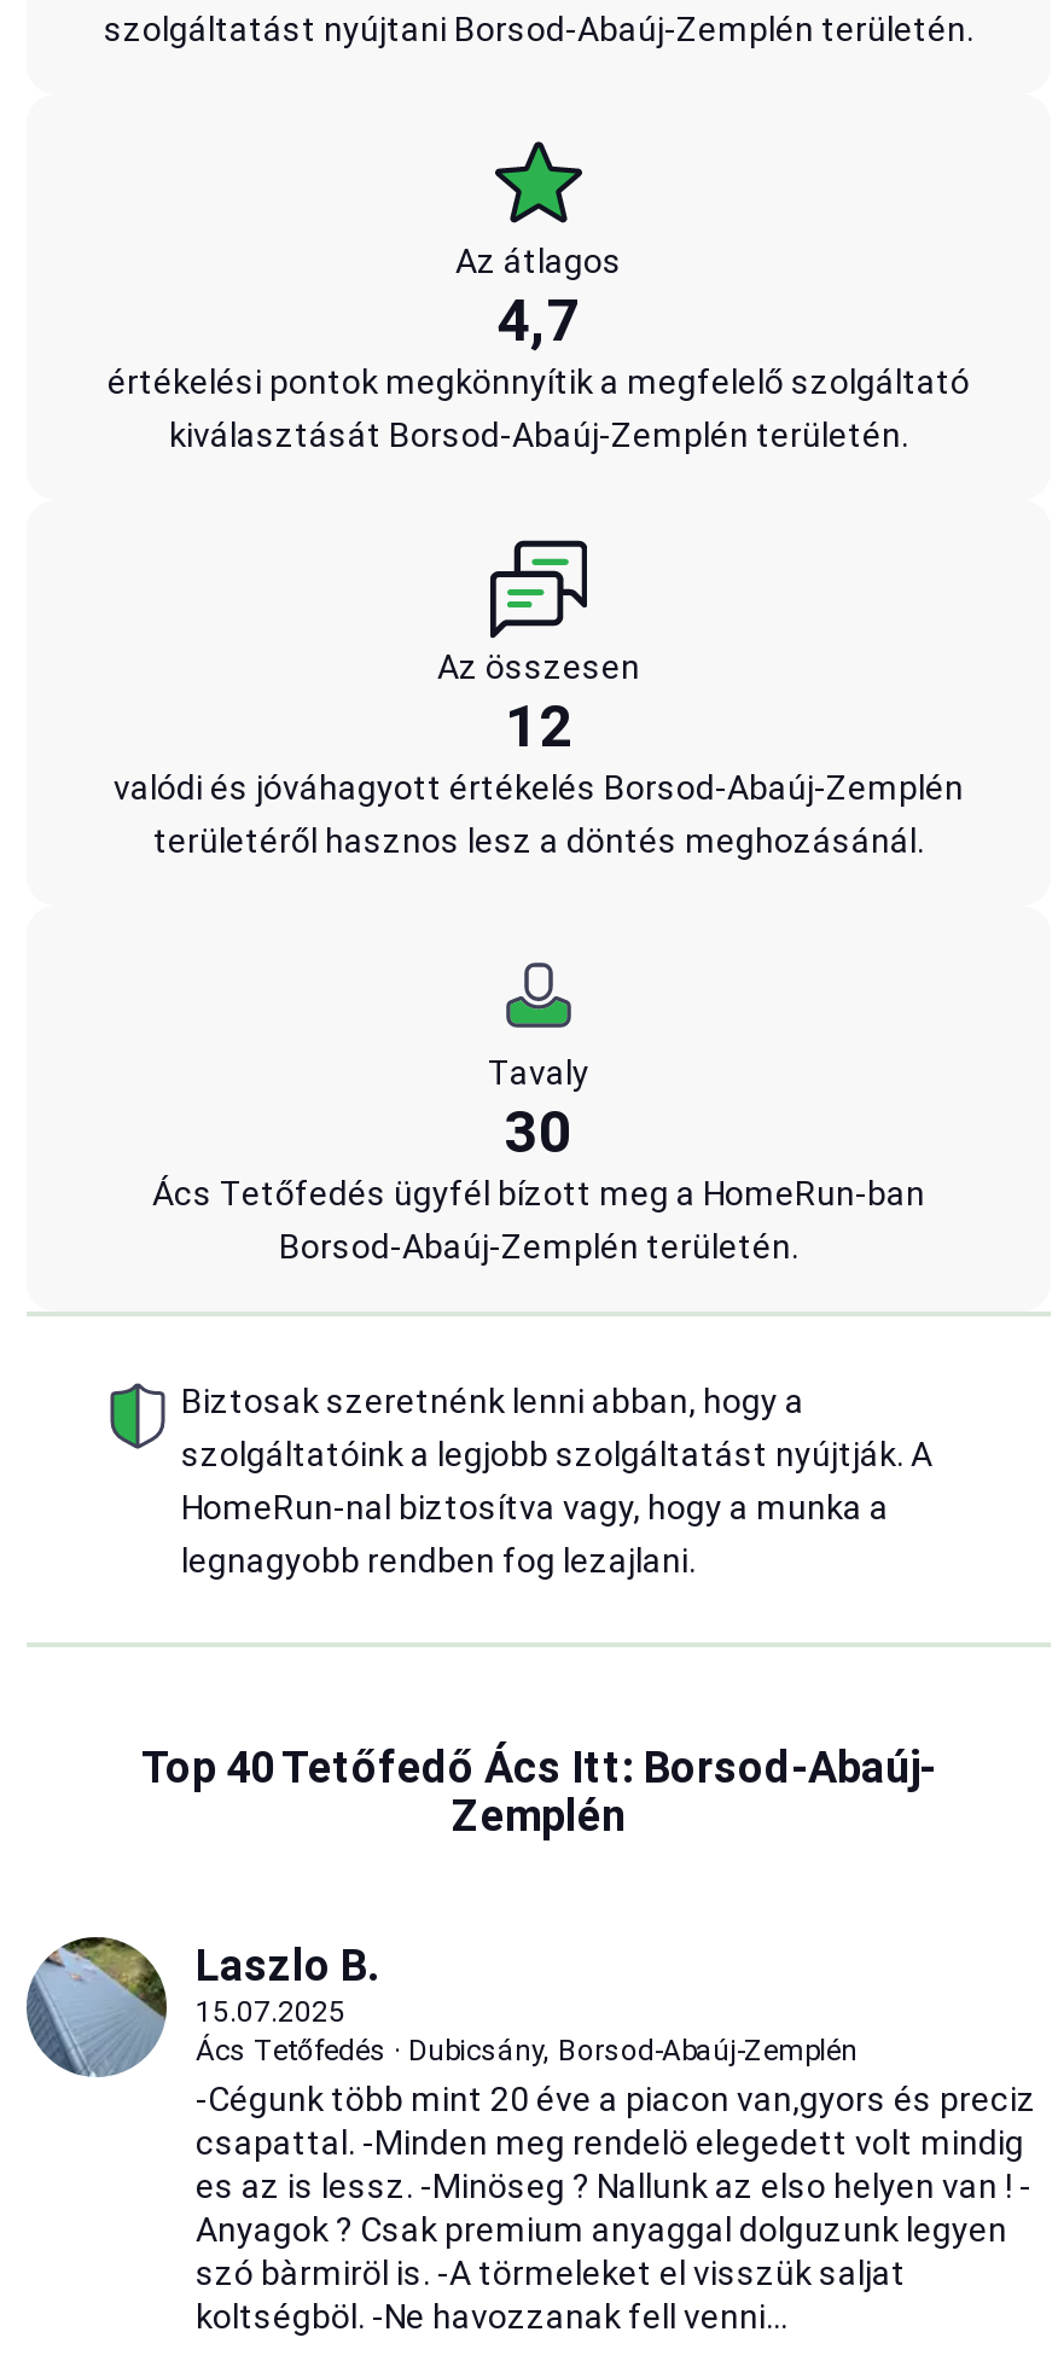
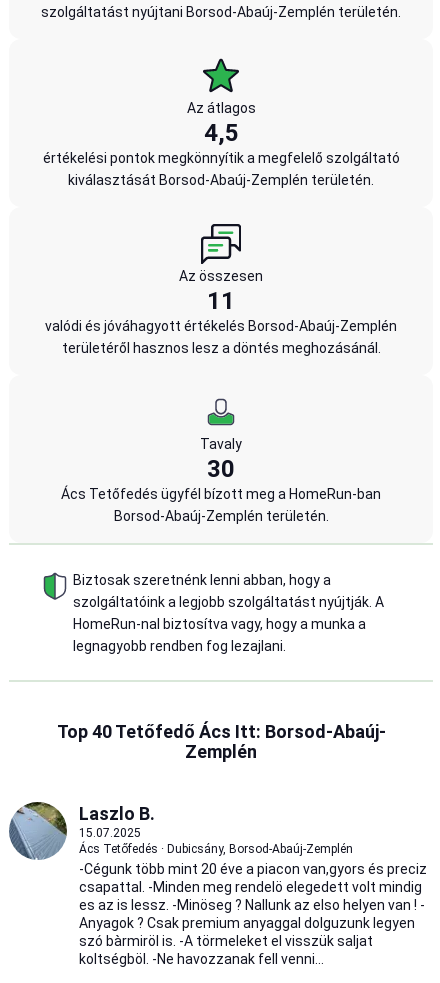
[496,288,581,356] 4,7 -> [203,119,238,147] 4,5
[505,694,572,762] 12 -> [207,287,235,315] 11

